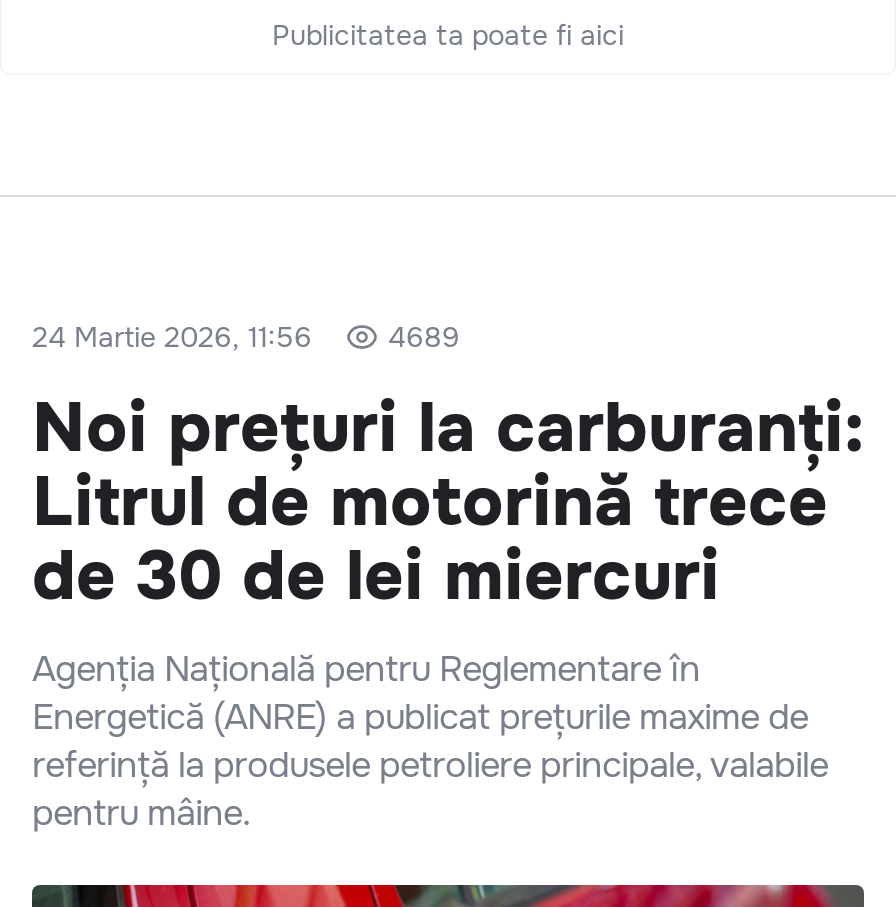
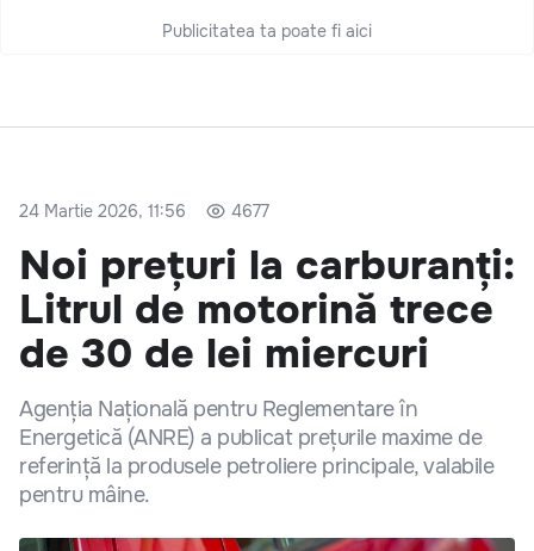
[388,319,460,355] 4689 -> [231,200,269,222] 4677

